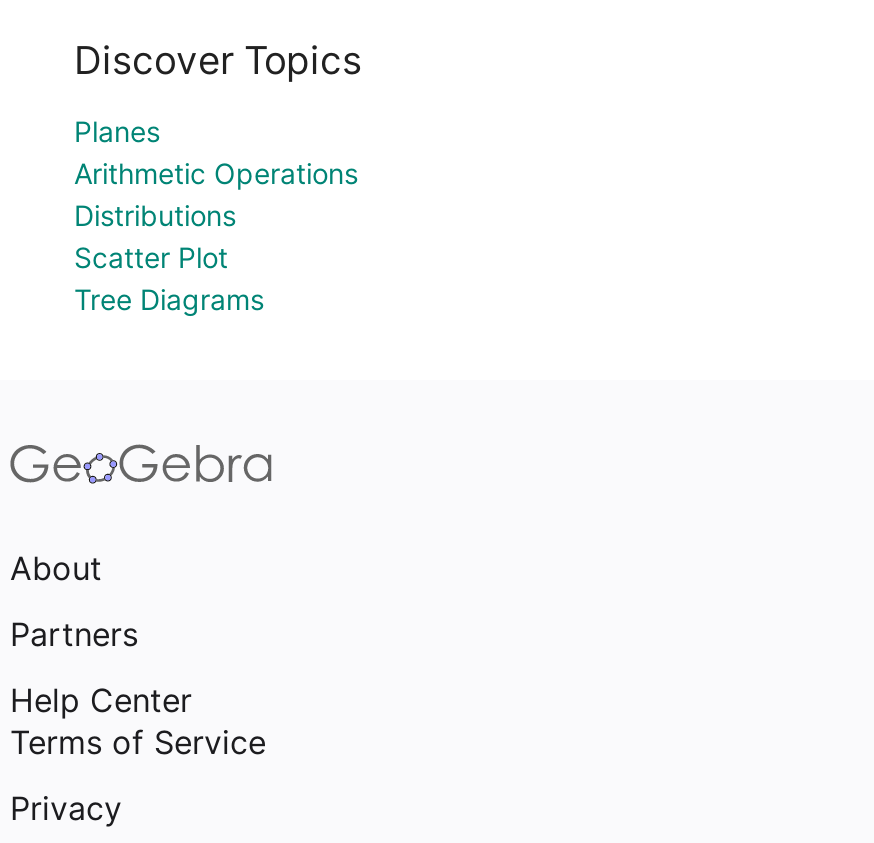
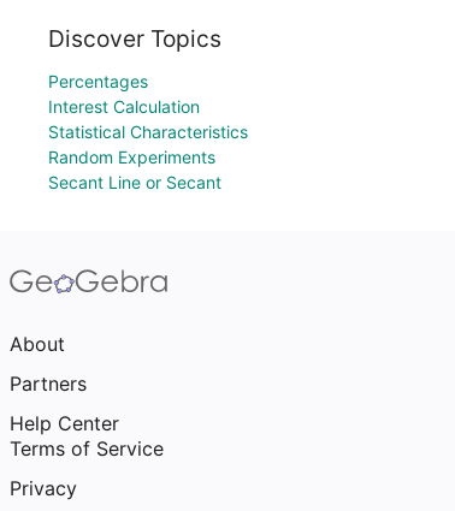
[74,114,358,316] Planes | Arithmetic Operations | Distributions | Scatter Plot | Tree Diagrams -> [48,71,248,192] Percentages | Interest Calculation | Statistical Characteristics | Random Experiments | Secant Line or Secant

